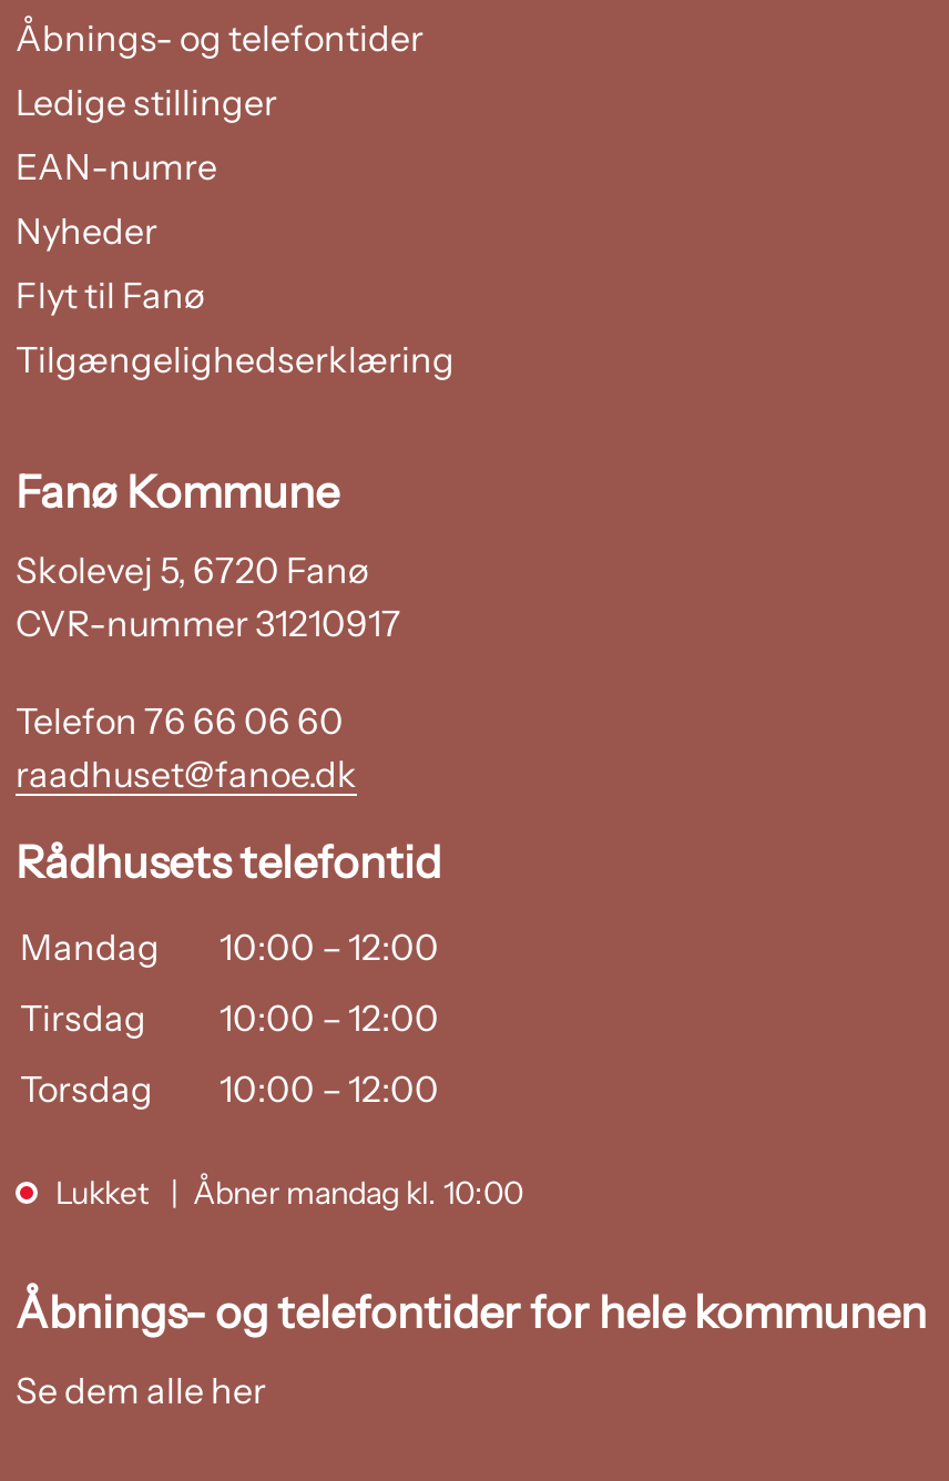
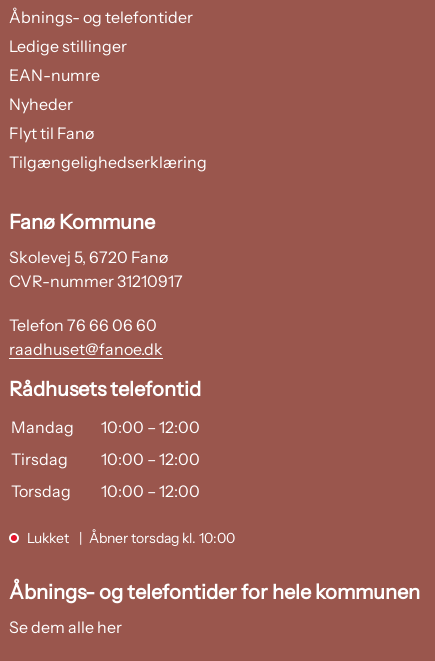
[193,1173,523,1213] Åbner mandag kl. 10:00 -> [89,529,235,547] Åbner torsdag kl. 10:00

